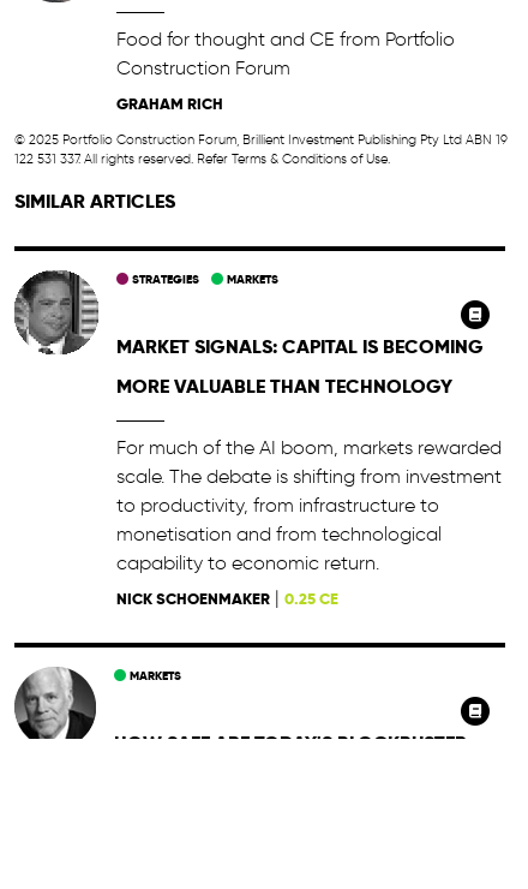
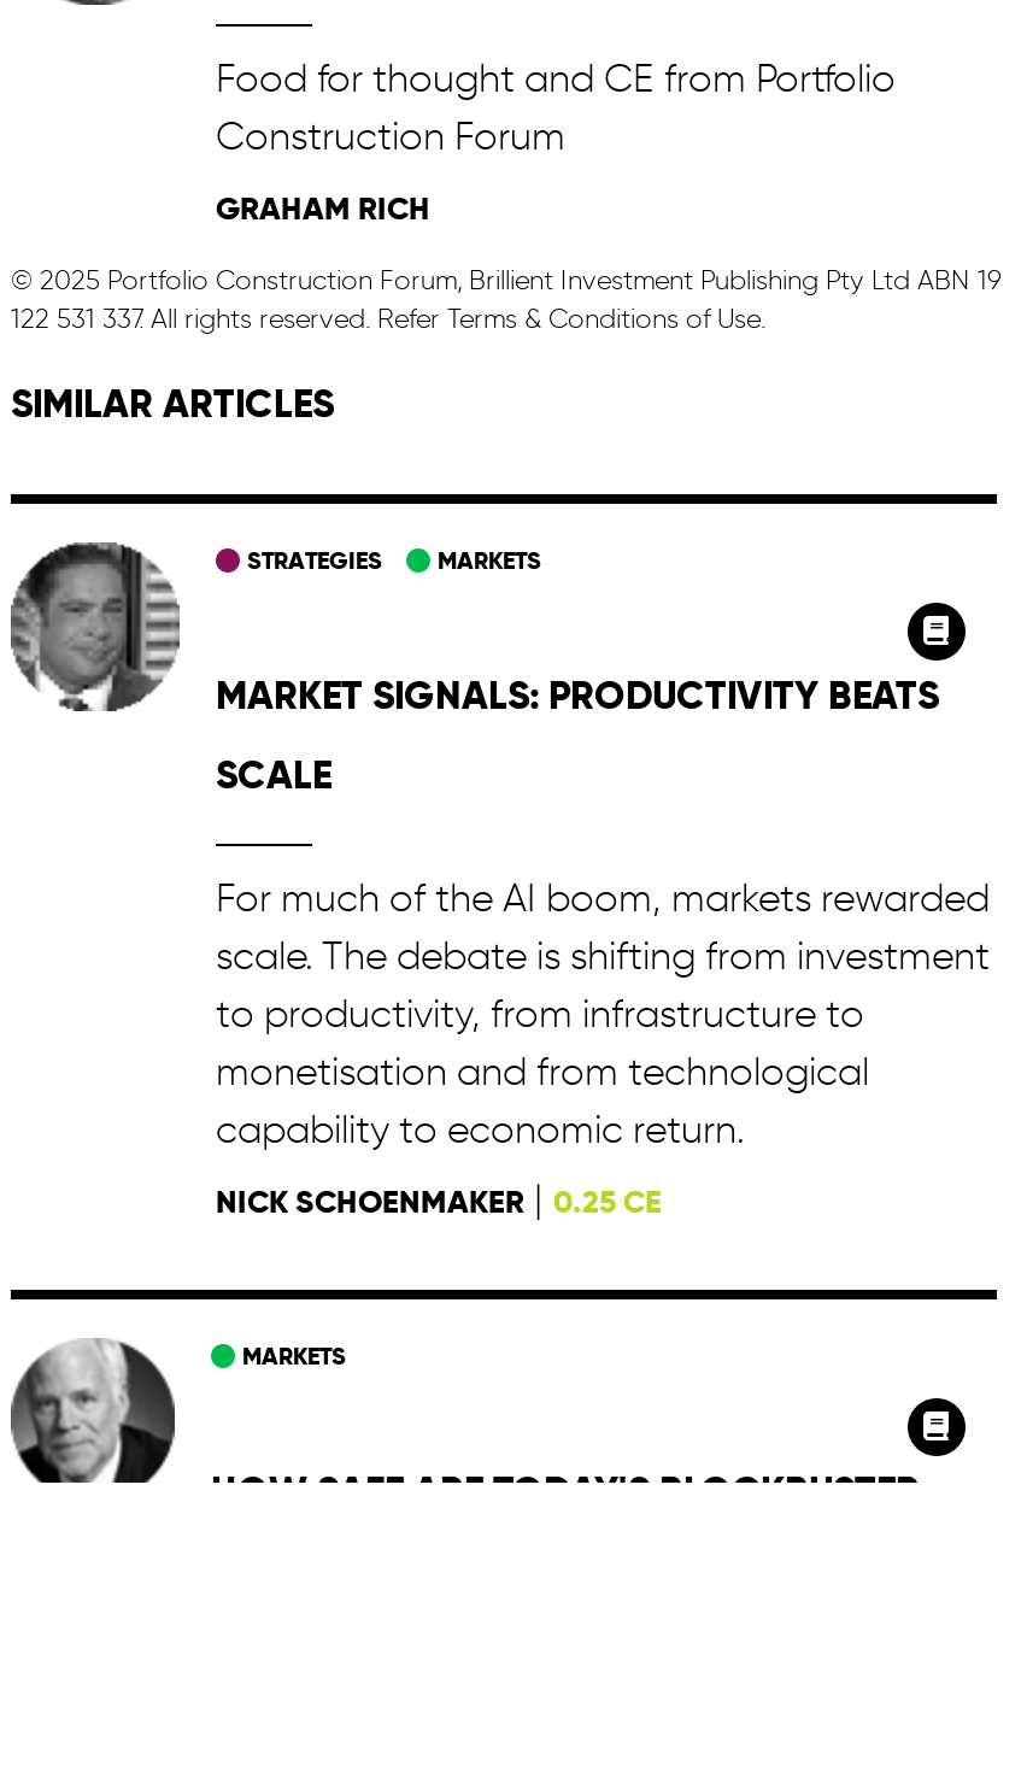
[116,334,484,359] MARKET SIGNALS: CAPITAL IS BECOMING -> [216,671,939,721] MARKET SIGNALS: PRODUCTIVITY BEATS
[116,374,452,399] MORE VALUABLE THAN TECHNOLOGY -> [216,750,331,801] SCALE

